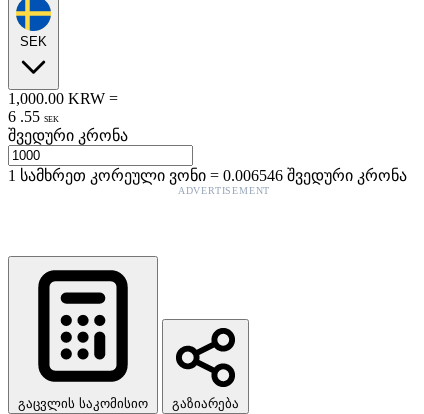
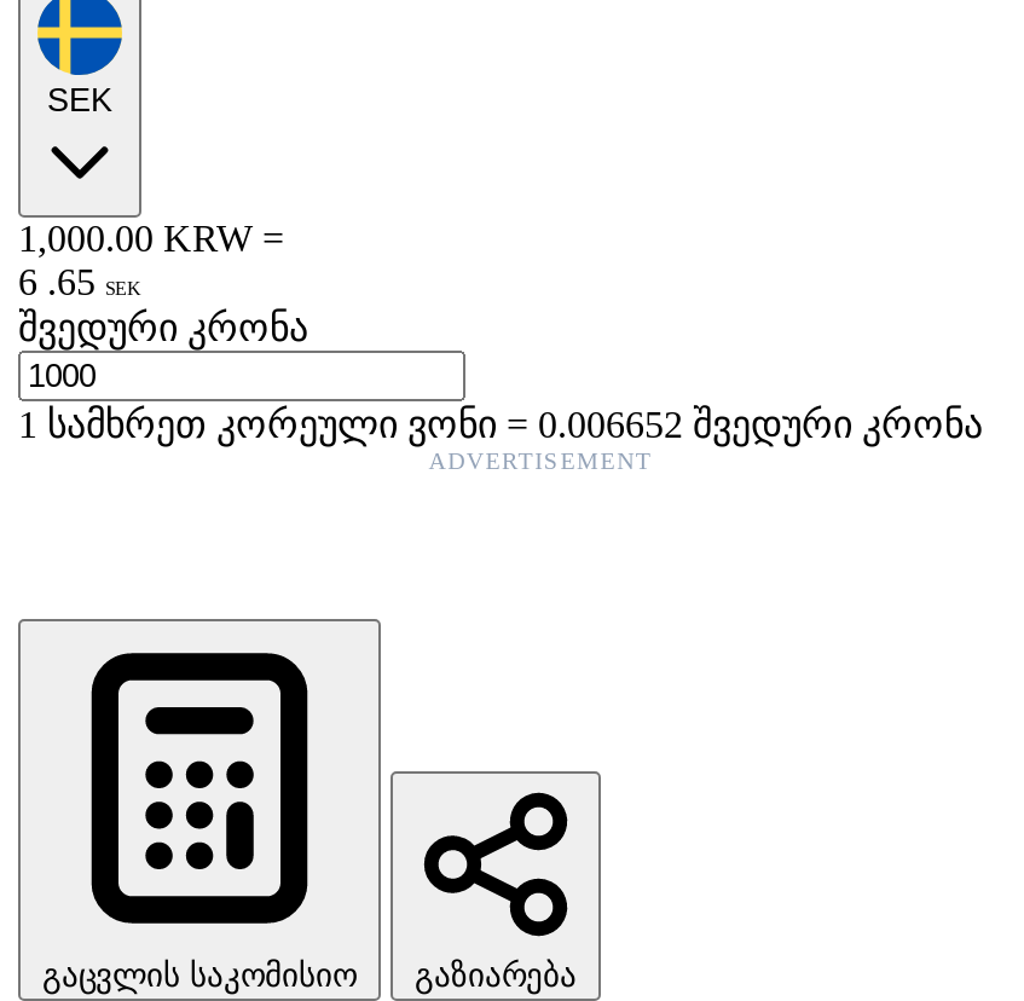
[8,108,59,125] 6 . 55 SEK -> [18,261,141,302] 6 . 65 SEK
[8,167,407,184] 1სამხრეთ კორეული ვონი = 0.006546 შვედური კრონა -> [18,403,983,444] 1სამხრეთ კორეული ვონი = 0.006652 შვედური კრონა

